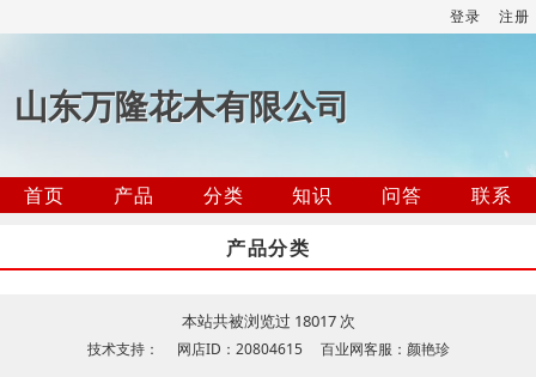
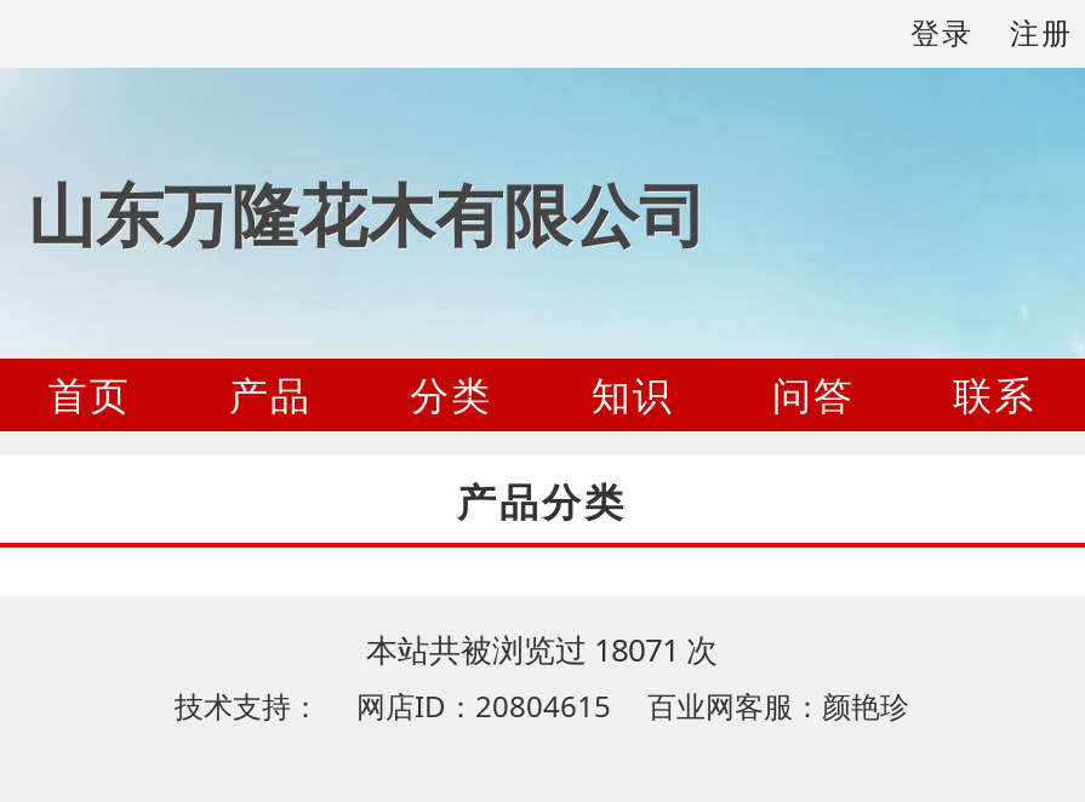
[181,310,355,332] 本站共被浏览过 18017 次 -> [366,628,718,672] 本站共被浏览过 18071 次

